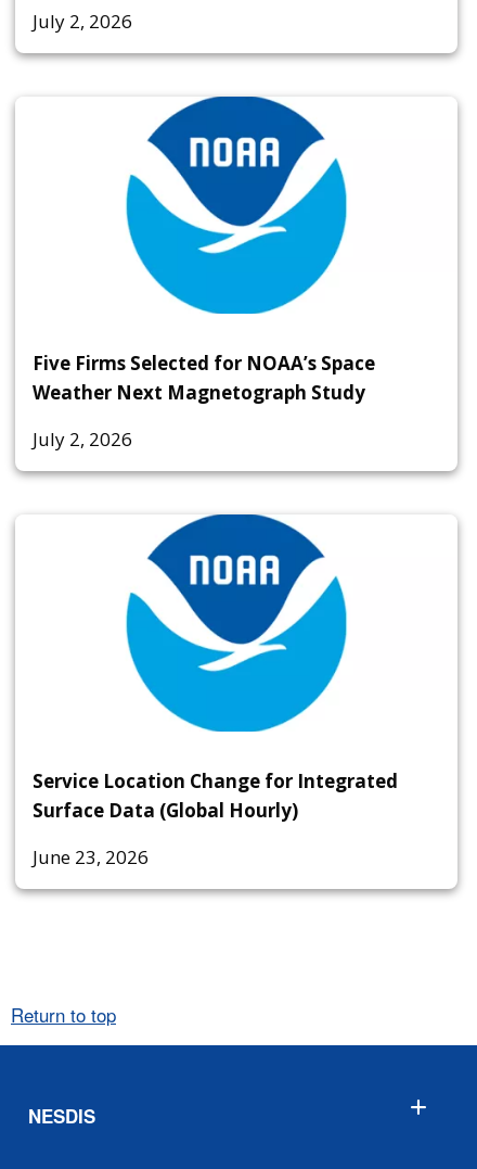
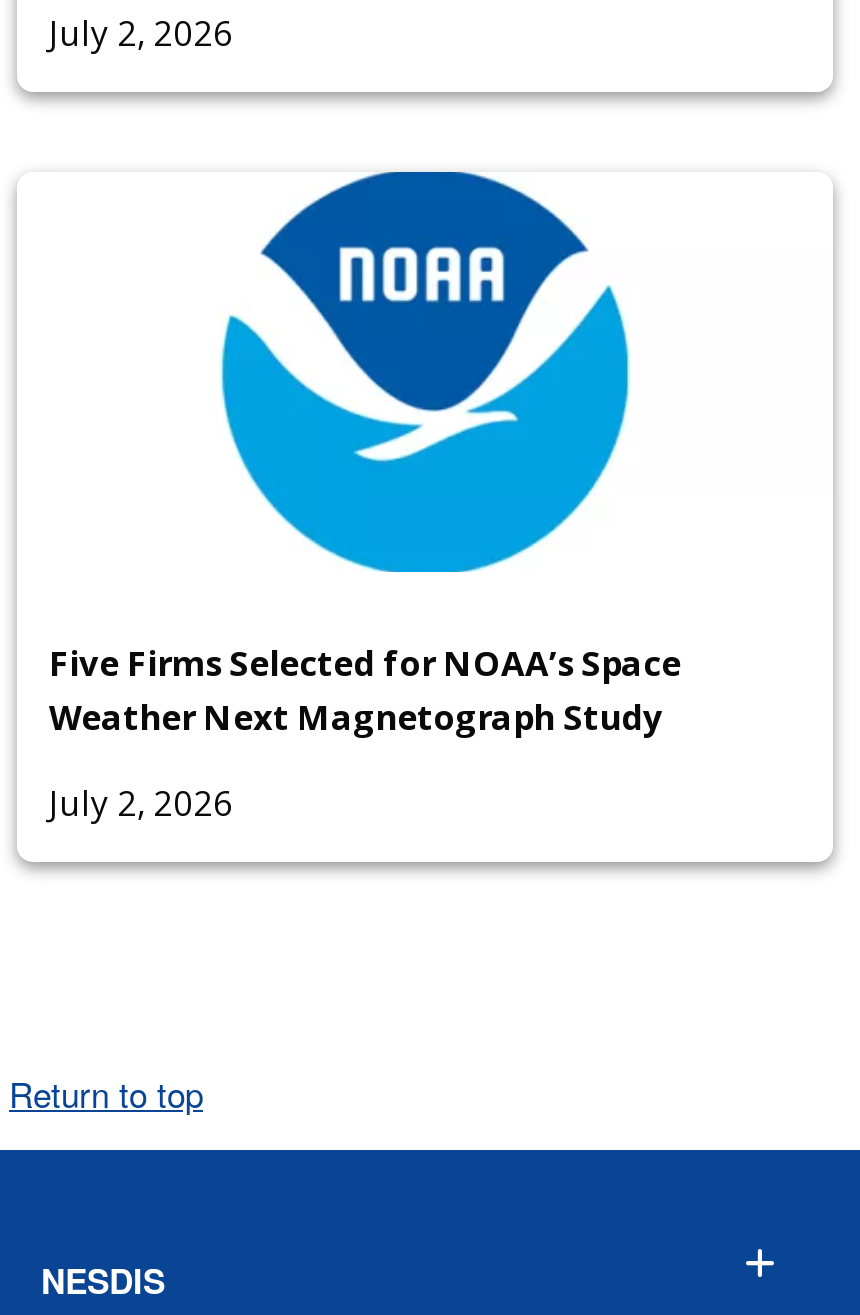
[33,769,398,870] Service Location Change for Integrated | Surface Data (Global Hourly) | June 23, 2026 -> none

